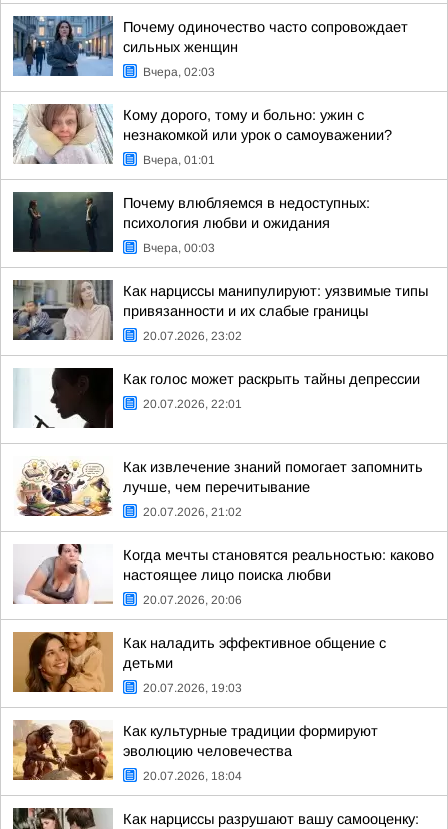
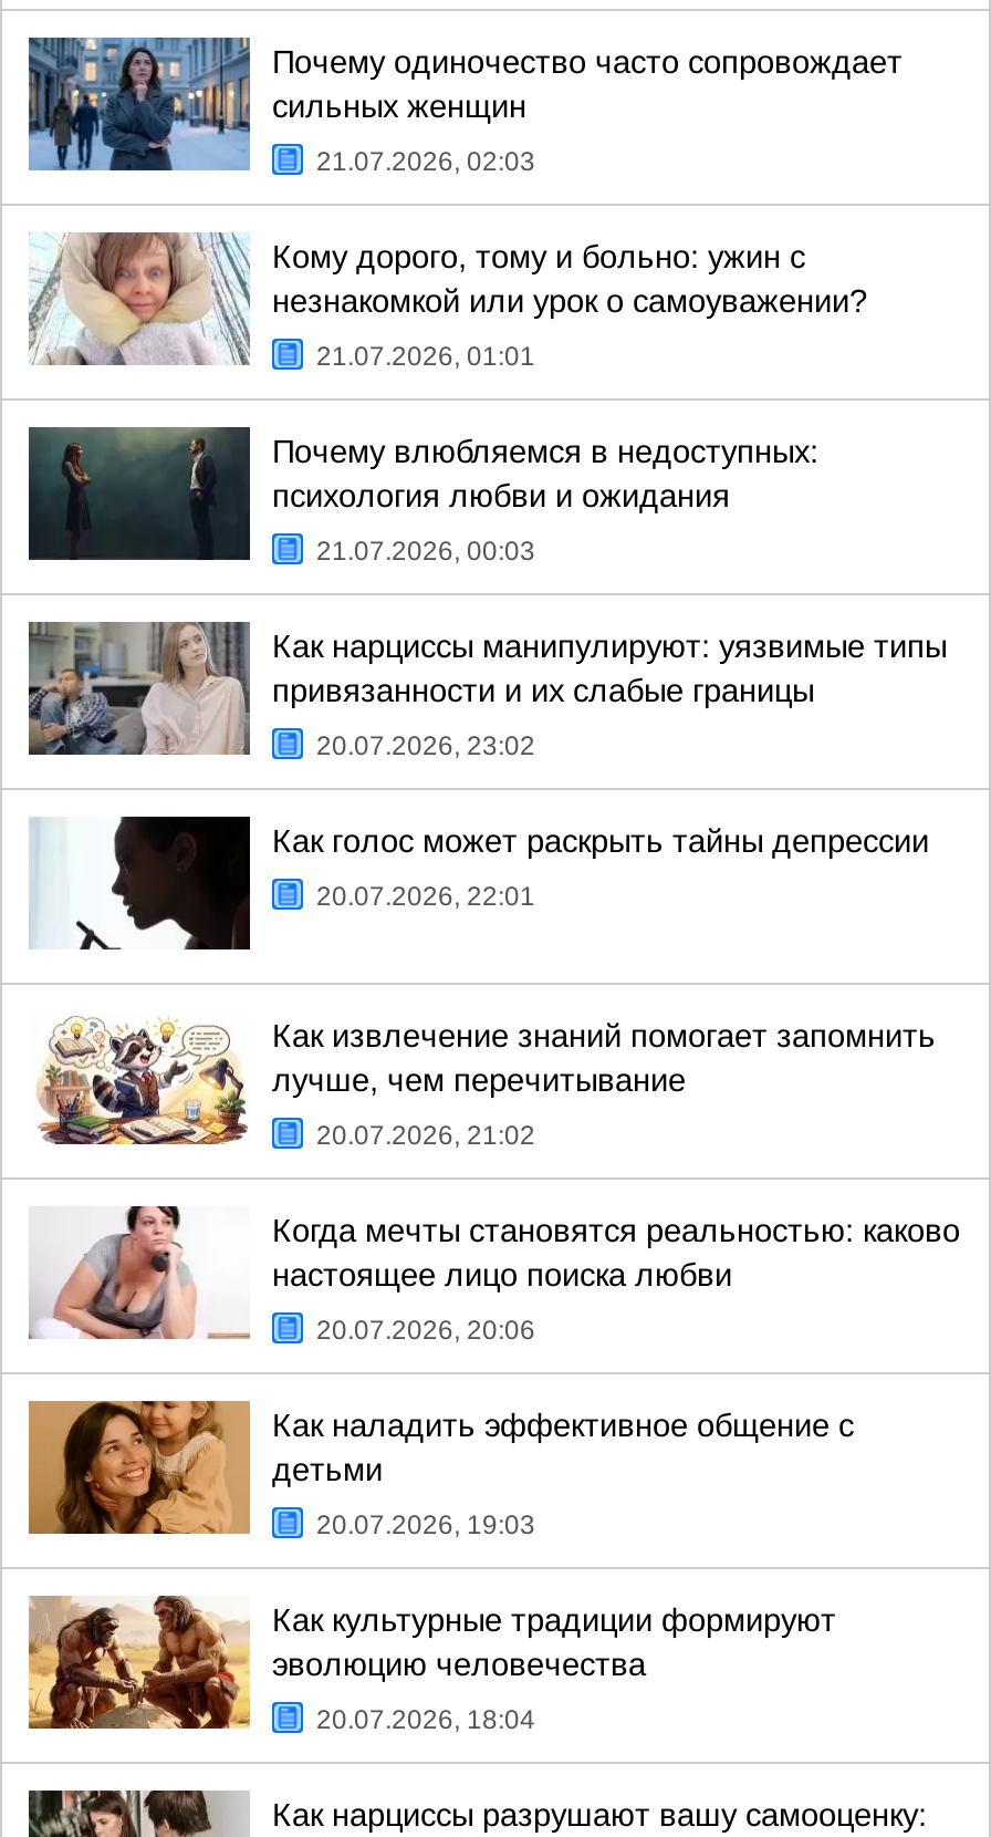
[143,65,215,79] Вчера, 02:03 -> [316,146,535,177] 21.07.2026, 02:03
[143,153,215,167] Вчера, 01:01 -> [316,341,535,372] 21.07.2026, 01:01
[143,241,215,255] Вчера, 00:03 -> [316,536,535,567] 21.07.2026, 00:03

